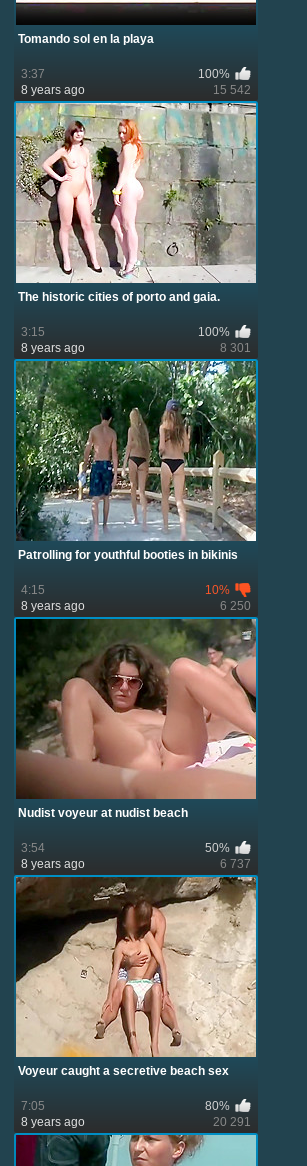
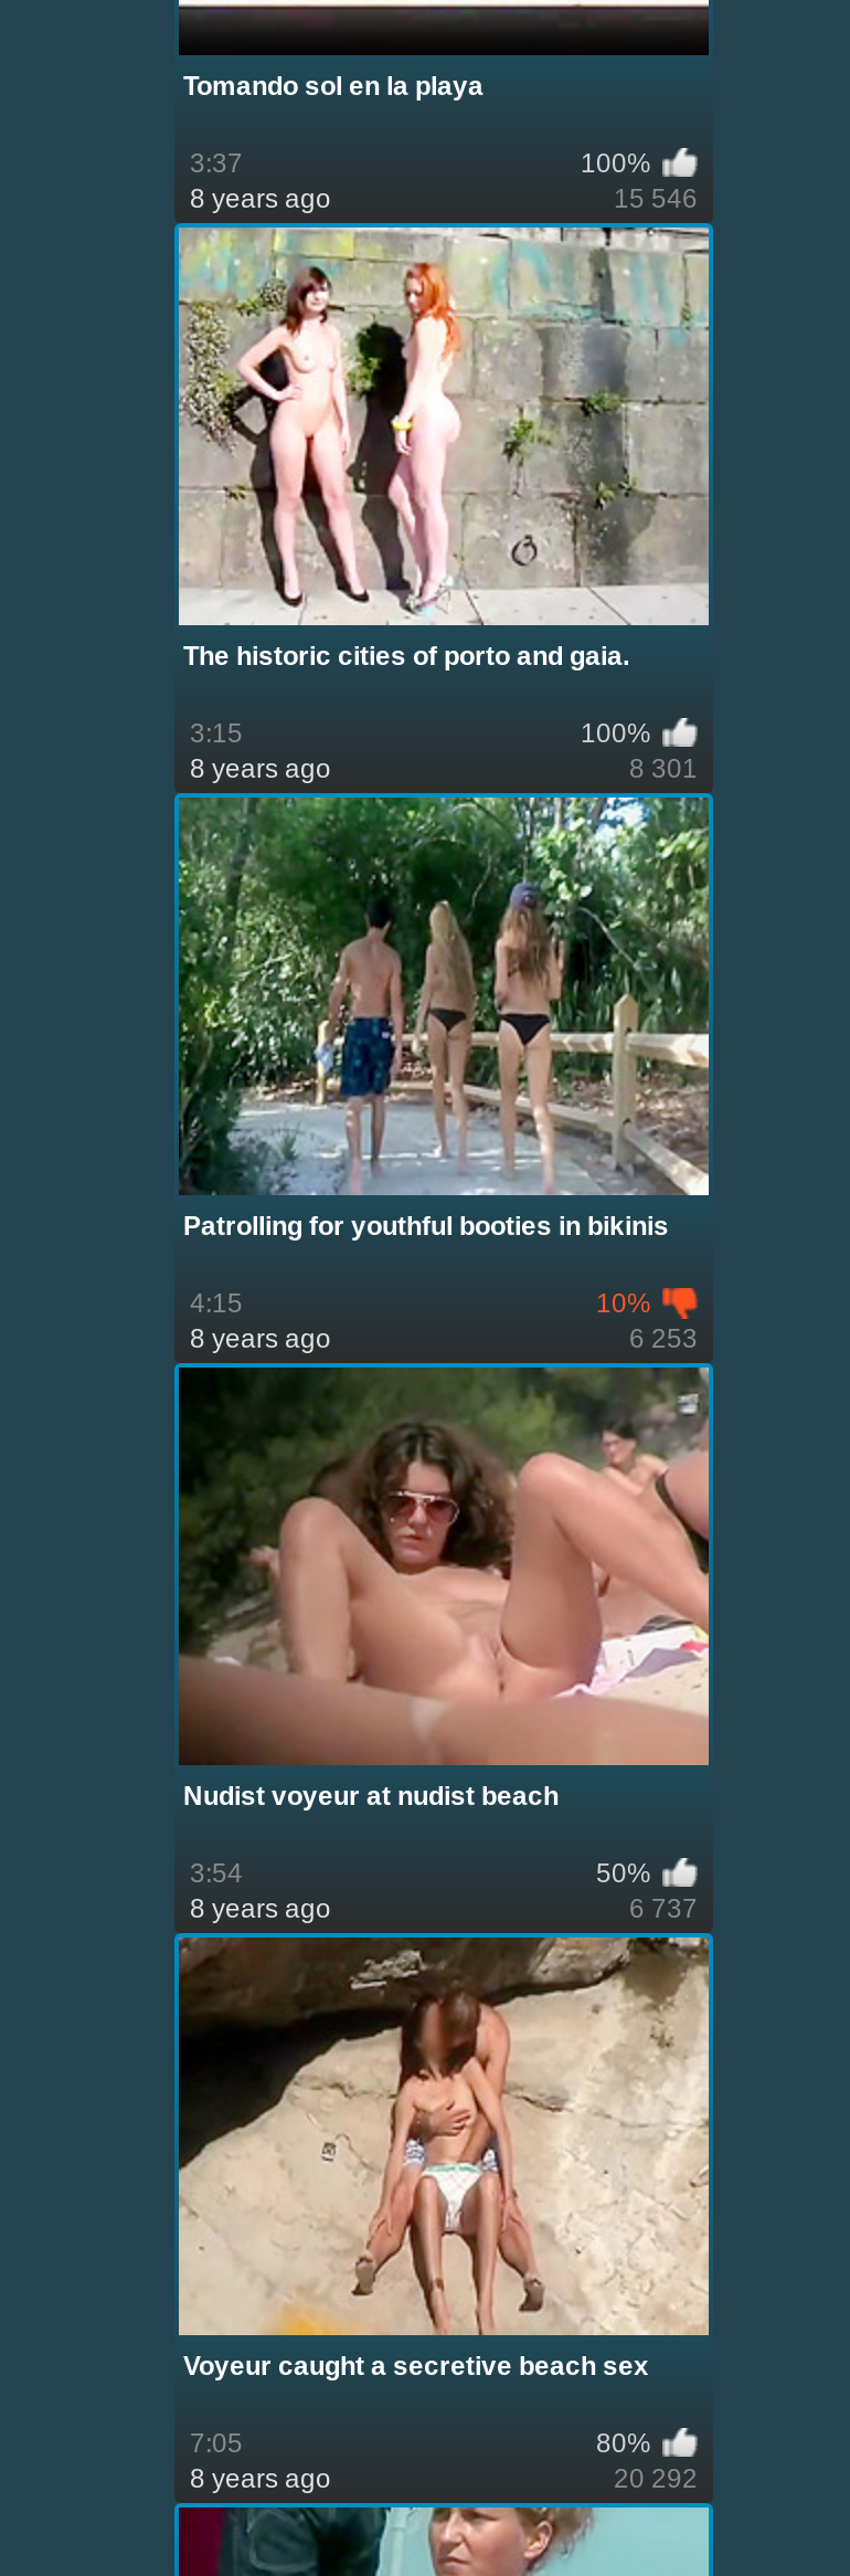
[213,83,251,97] 15 542 -> [614,184,698,215] 15 546
[220,599,251,613] 6 250 -> [629,1324,698,1355] 6 253
[213,1115,251,1129] 20 291 -> [614,2464,698,2495] 20 292

